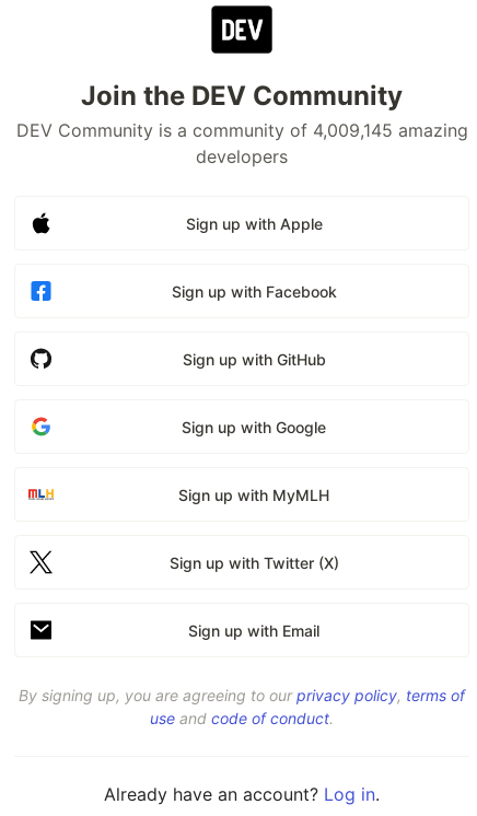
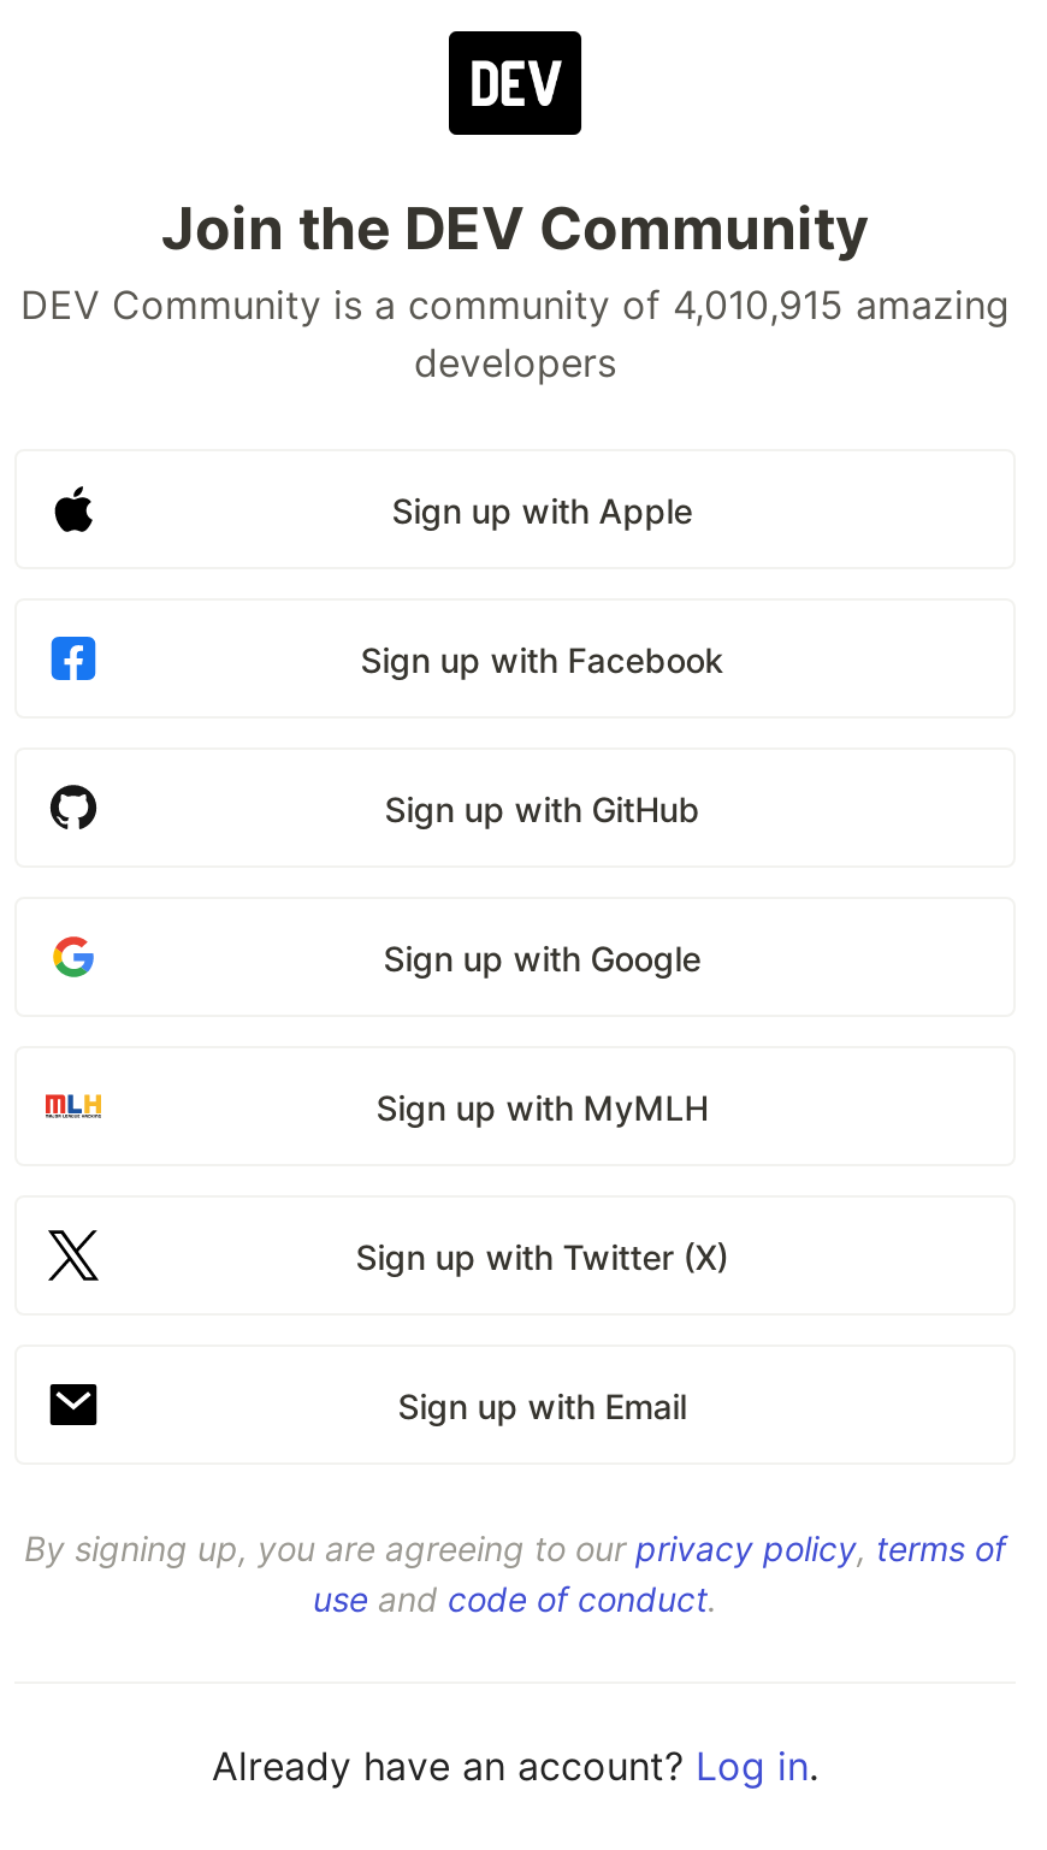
[16,119,468,141] DEV Community is a community of 4,009,145 amazing -> [20,280,1010,329] DEV Community is a community of 4,010,915 amazing

